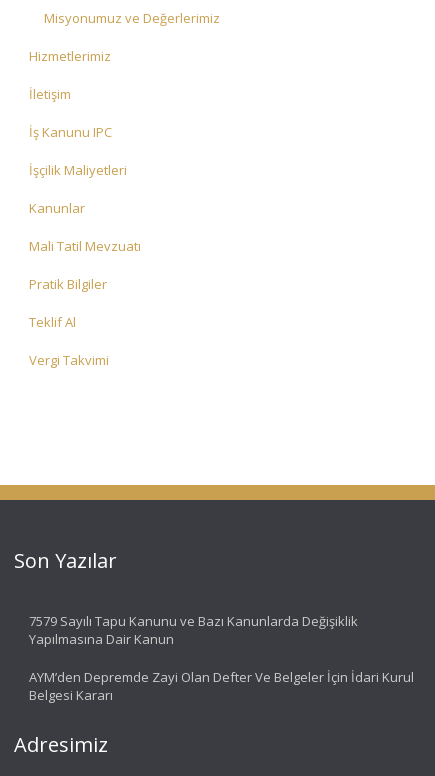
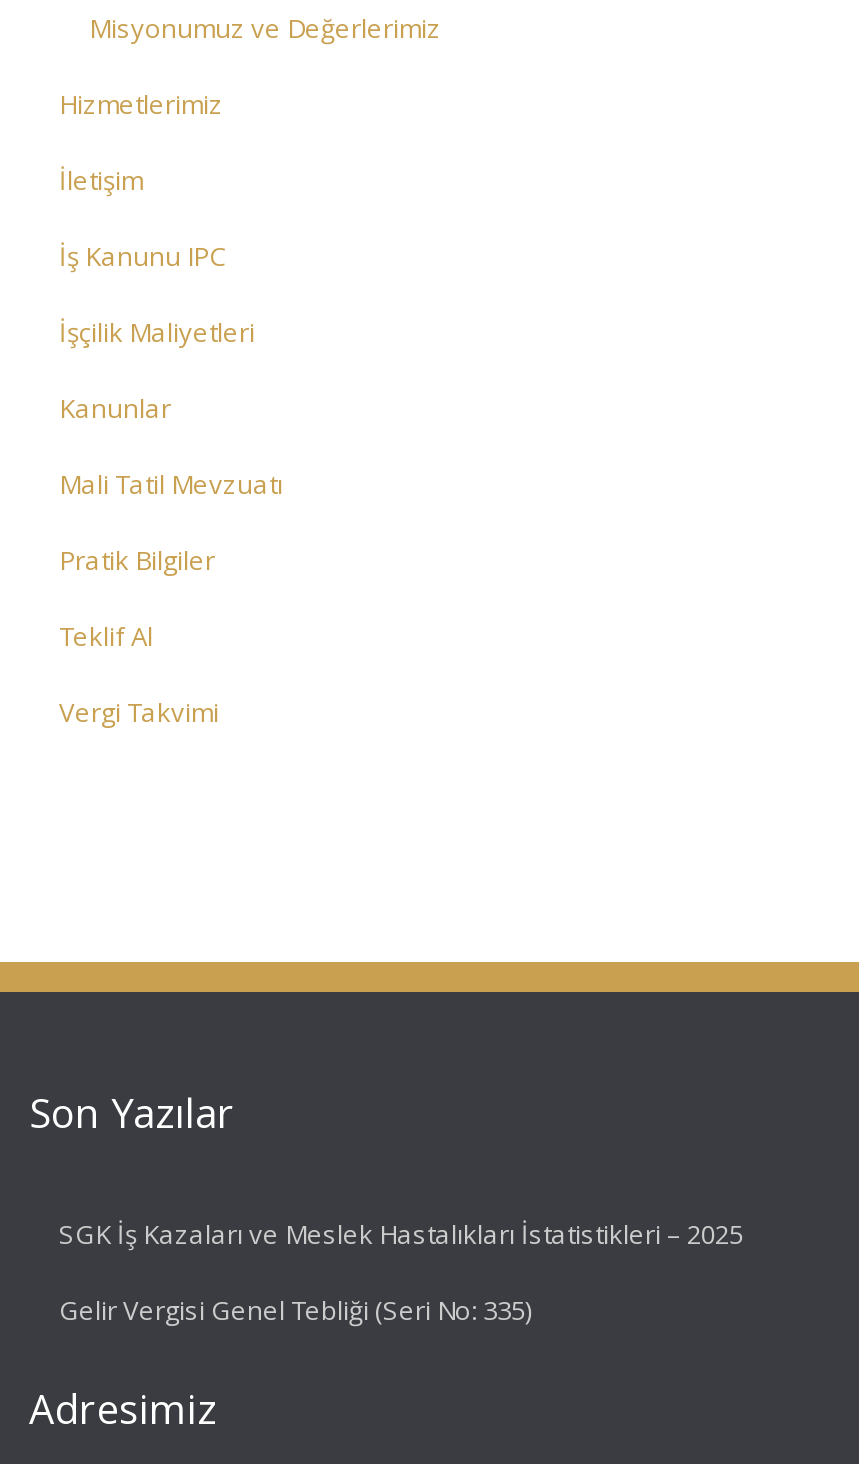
[29,611,358,647] 7579 Sayılı Tapu Kanunu ve Bazı Kanunlarda Değişiklik | Yapılmasına Dair Kanun -> [59,1215,743,1251] SGK İş Kazaları ve Meslek Hastalıkları İstatistikleri – 2025
[29,667,414,703] AYM’den Depremde Zayi Olan Defter Ve Belgeler İçin İdari Kurul | Belgesi Kararı -> [59,1291,531,1327] Gelir Vergisi Genel Tebliği (Seri No: 335)

